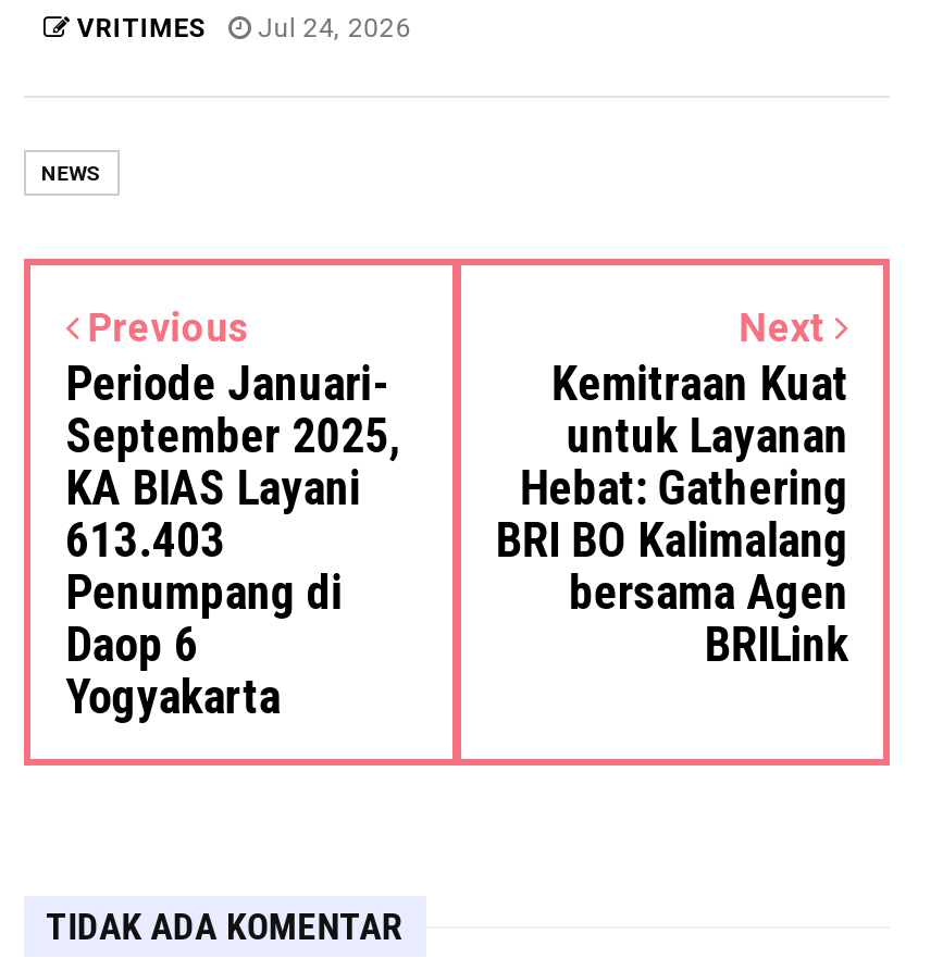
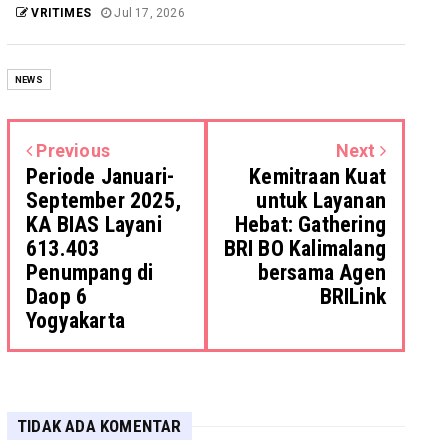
[70,13,411,43] VRITIMES Jul 24, 2026 -> [28,6,185,20] VRITIMES Jul 17, 2026

